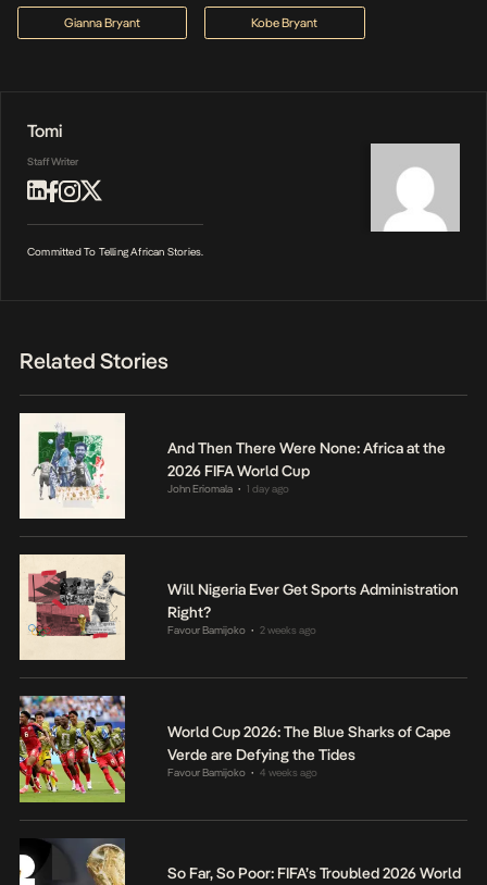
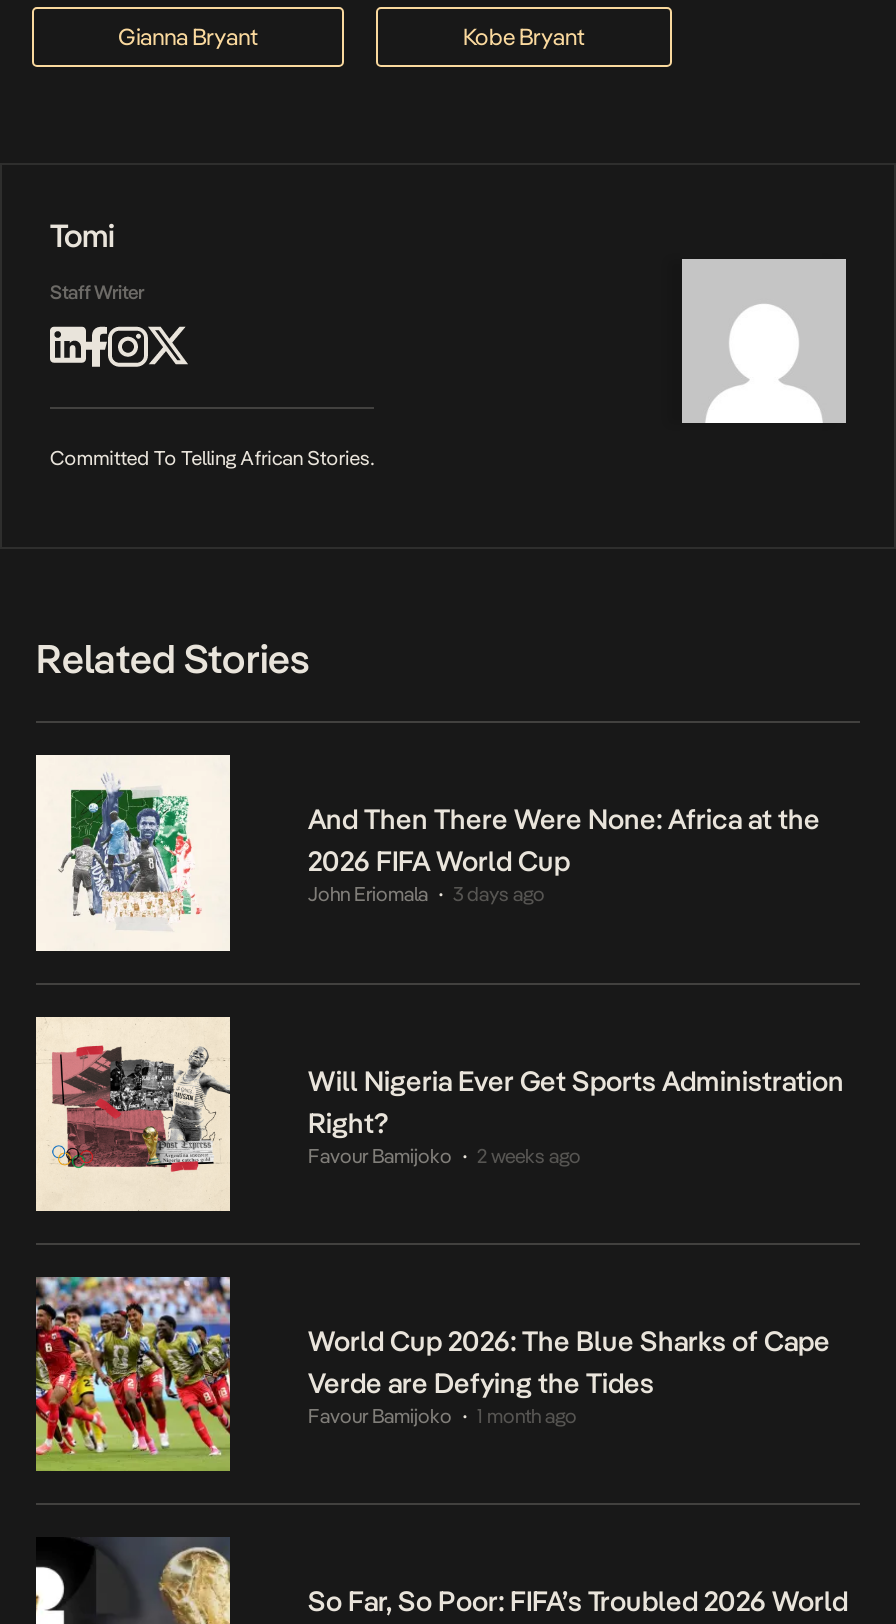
[167,483,289,495] John Eriomala 1 day ago -> [308,884,545,906] John Eriomala 3 days ago
[167,766,317,778] Favour Bamijoko 4 weeks ago -> [308,1405,577,1427] Favour Bamijoko 1 month ago

